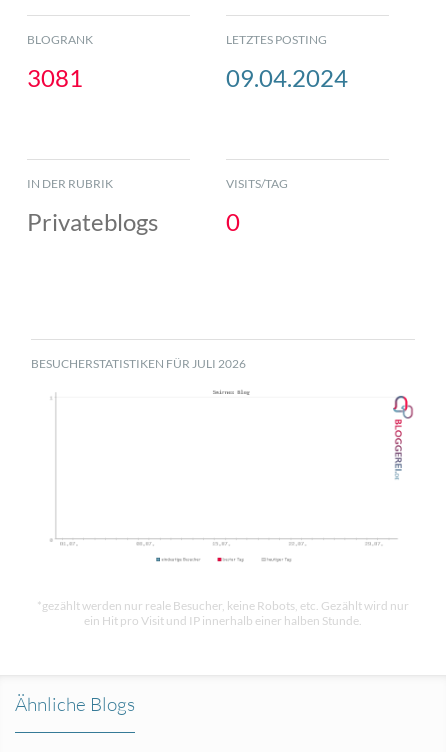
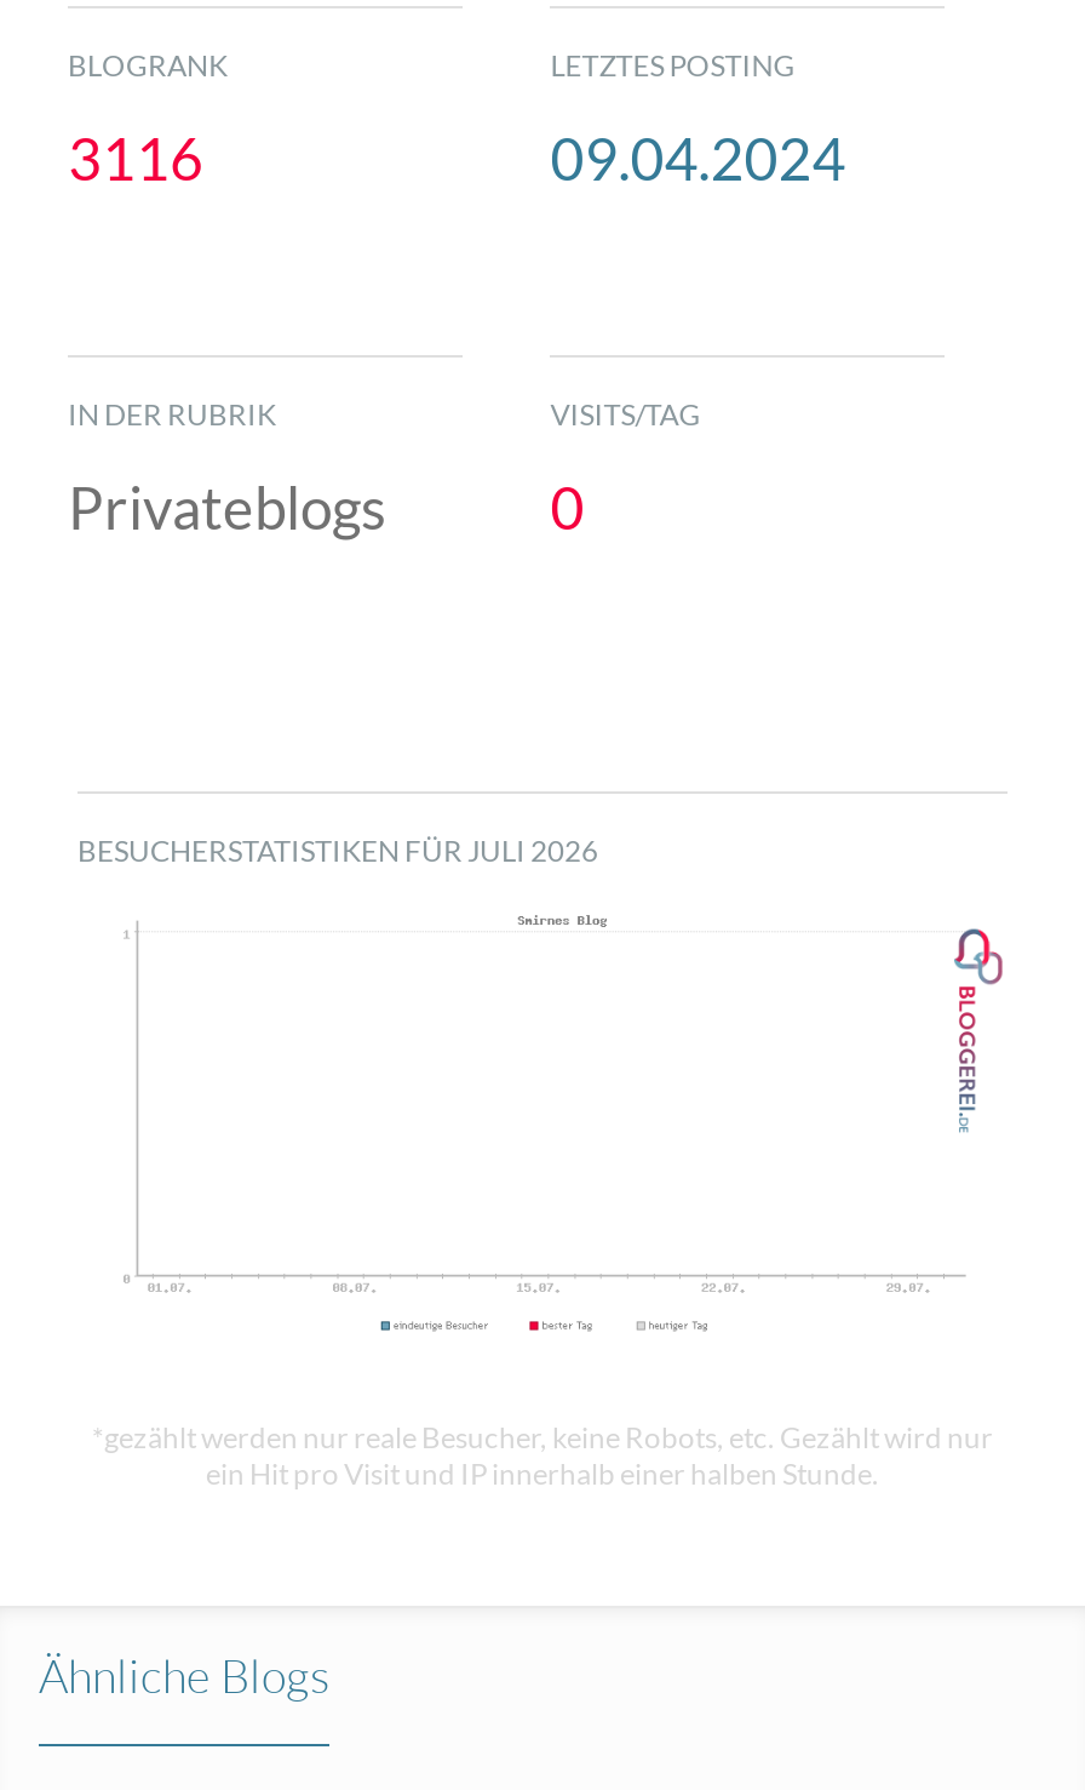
[27,63,83,92] 3081 -> [68,121,203,192] 3116

